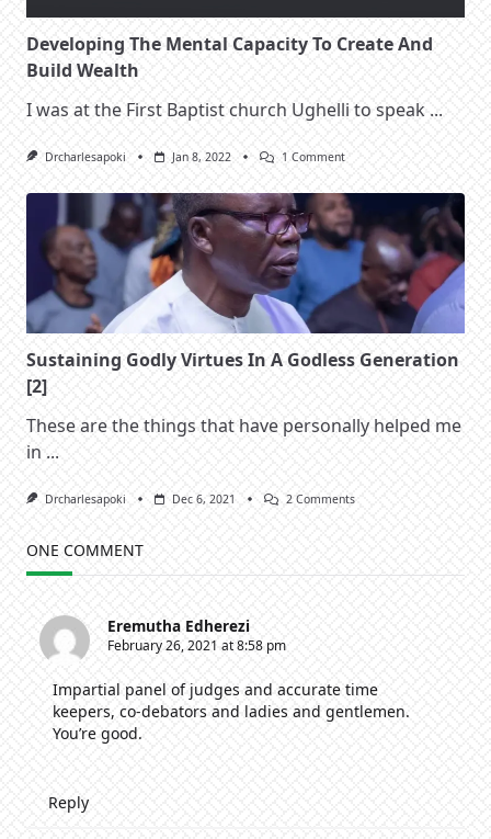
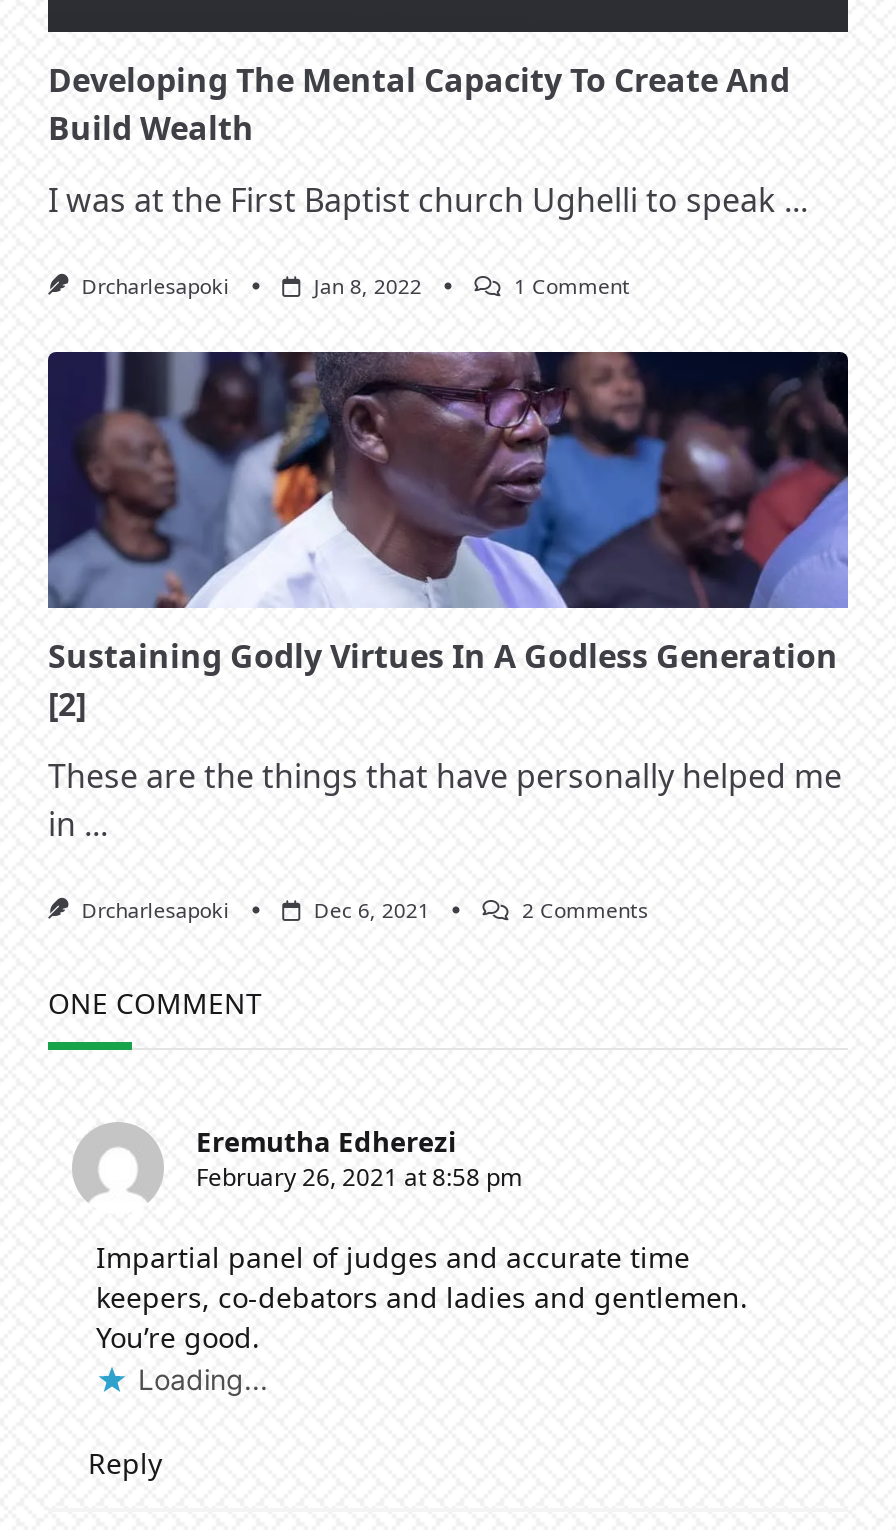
none -> [138,1362,268,1396] Loading...

